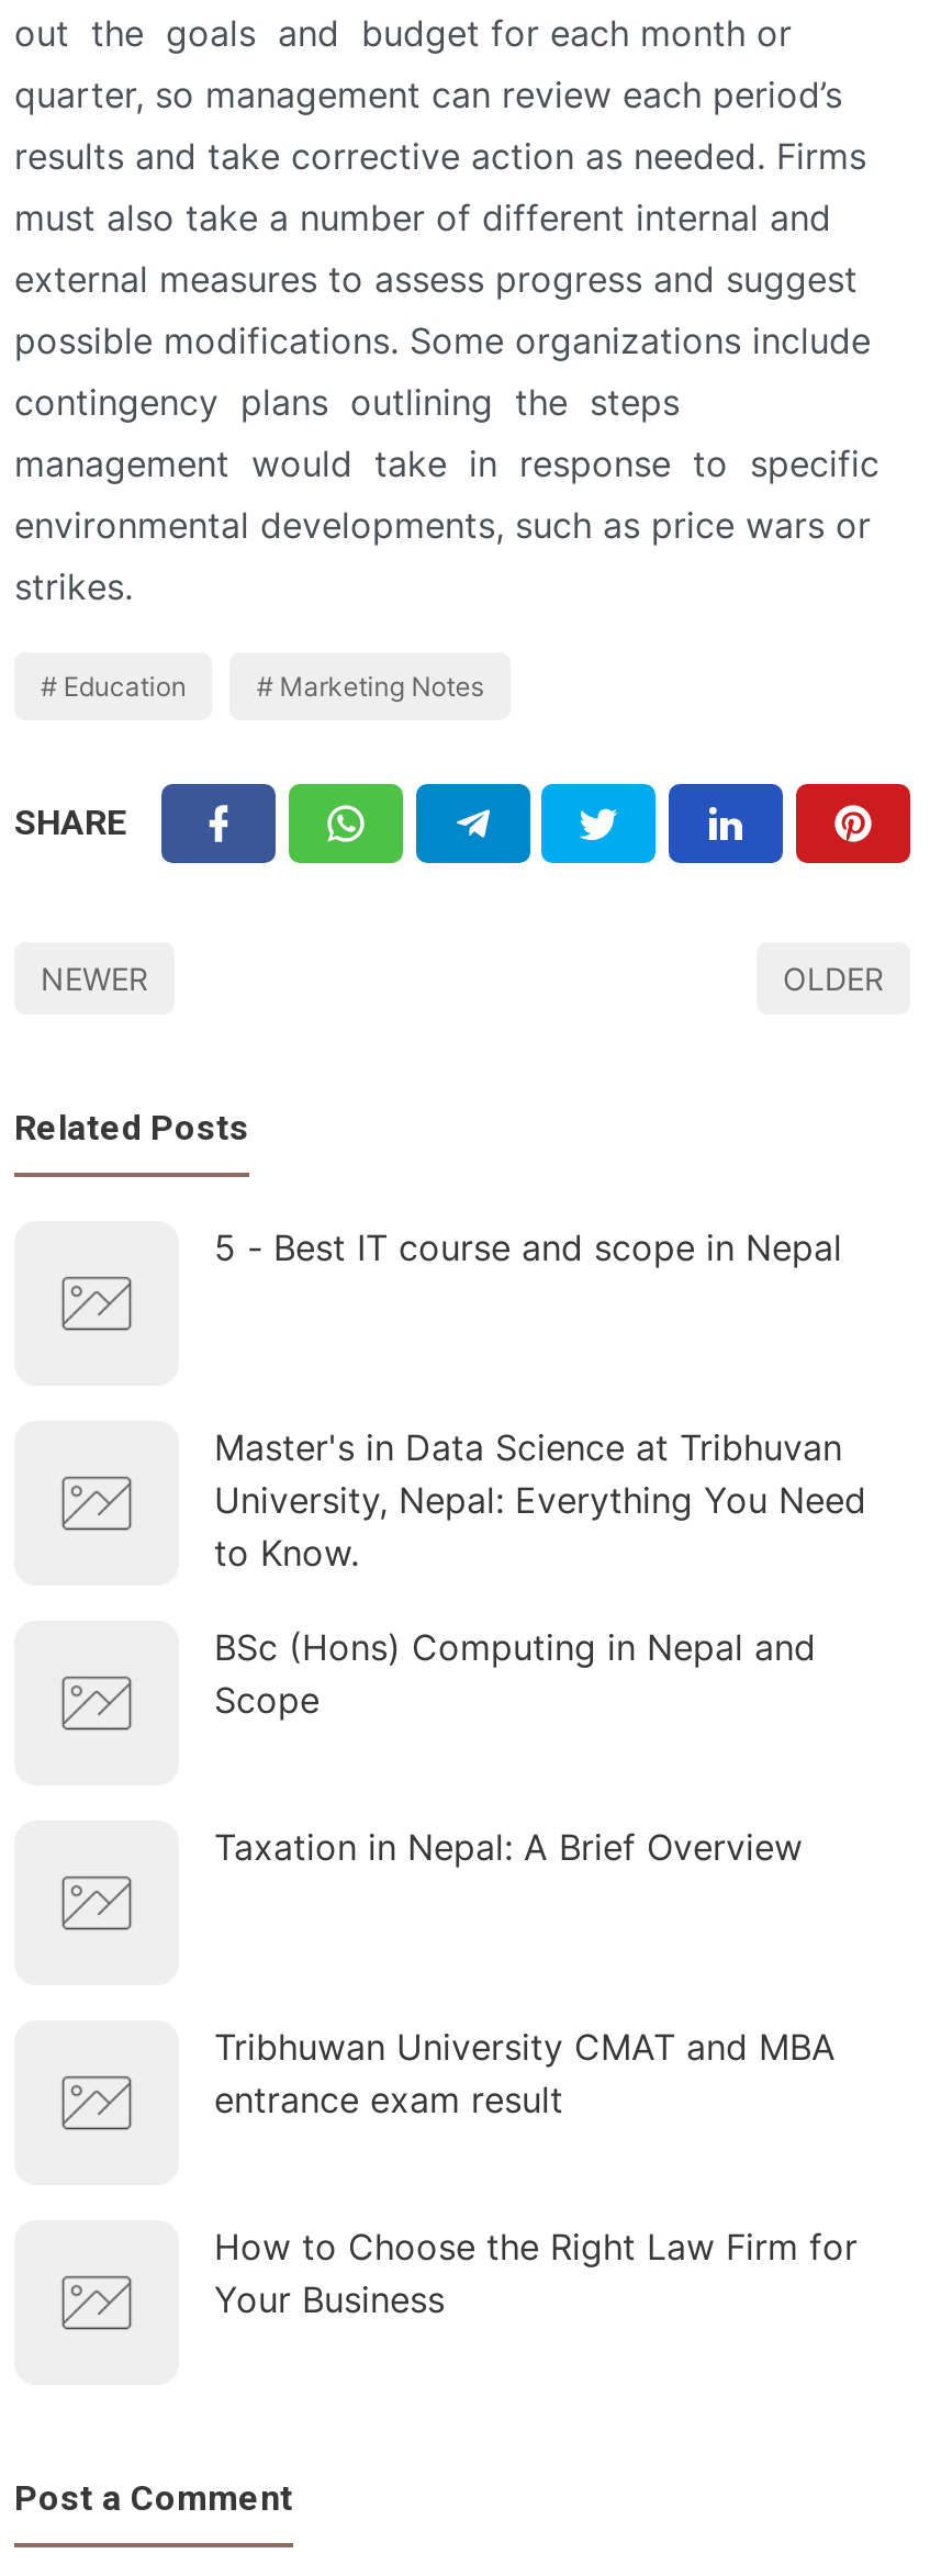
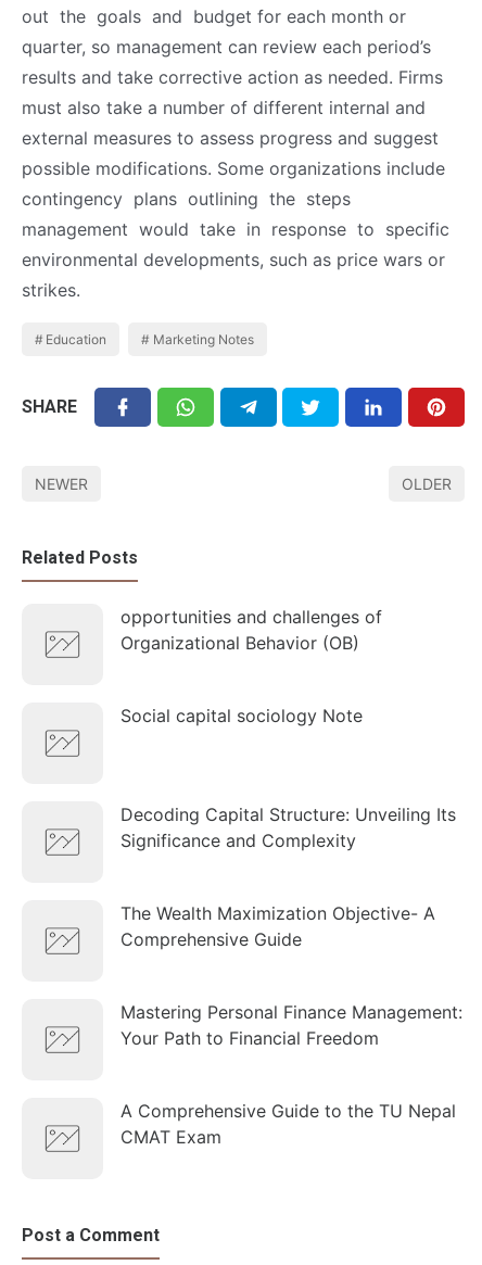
[214,1225,842,1268] 5 - Best IT course and scope in Nepal -> [120,605,382,653] opportunities and challenges of | Organizational Behavior (OB)
[214,1424,866,1574] Master's in Data Science at Tribhuvan | University, Nepal: Everything You Need | to Know. -> [120,704,363,726] Social capital sociology Note
[214,1624,816,1721] BSc (Hons) Computing in Nepal and | Scope -> [120,803,456,851] Decoding Capital Structure: Unveiling Its | Significance and Complexity
[214,1824,803,1868] Taxation in Nepal: A Brief Overview -> [120,902,435,950] The Wealth Maximization Objective- A | Comprehensive Guide
[214,2024,836,2121] Tribhuwan University CMAT and MBA | entrance exam result -> [120,1001,462,1048] Mastering Personal Finance Management: | Your Path to Financial Freedom
[214,2224,858,2320] How to Choose the Right Law Firm for | Your Business -> [120,1100,456,1147] A Comprehensive Guide to the TU Nepal | CMAT Exam

